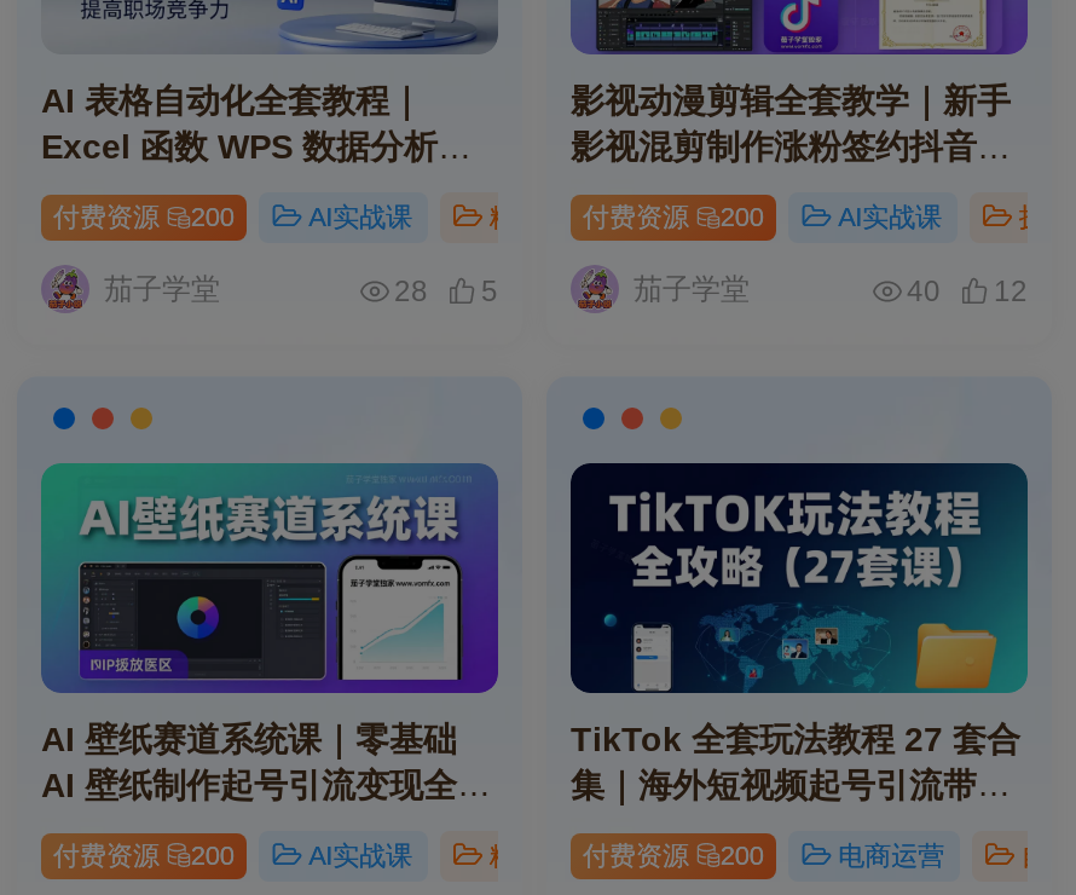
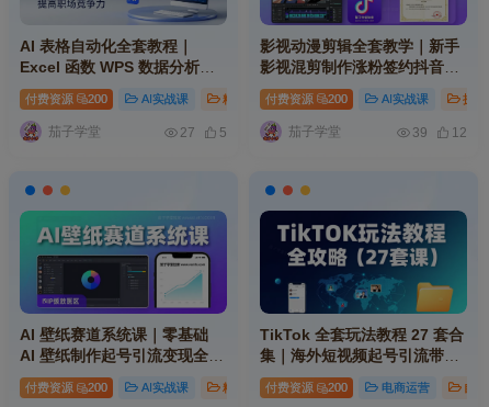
[394,275,498,309] 28 5 -> [180,125,227,140] 27 5
[907,275,1028,309] 40 12 -> [412,125,467,140] 39 12

